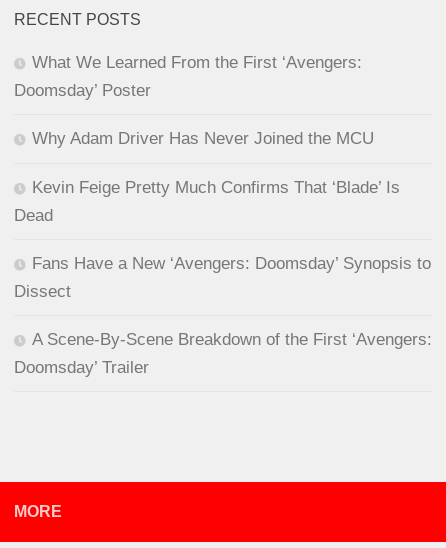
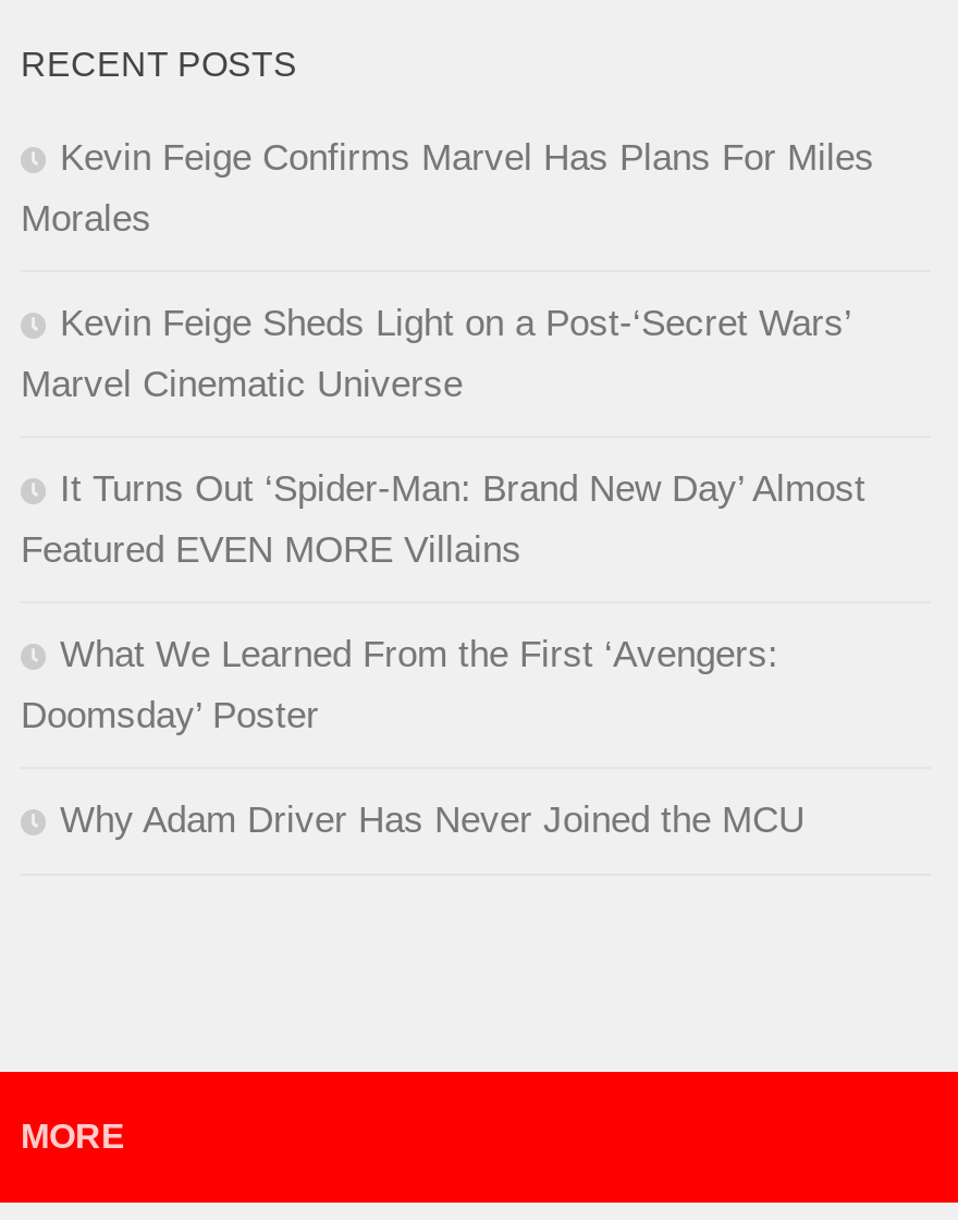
none -> [21,137,874,571] Kevin Feige Confirms Marvel Has Plans For Miles | Morales | Kevin Feige Sheds Light on a Post-‘Secret Wars’ | Marvel Cinematic Universe | It Turns Out ‘Spider-Man: Brand New Day’ Almost | Featured EVEN MORE Villains
moved [14,53,374,148] -> [21,634,805,841]: What We Learned From the First ‘Avengers: | Doomsday’ Poster | Why Adam Driver Has Never Joined the MCU
[14,178,432,377] Kevin Feige Pretty Much Confirms That ‘Blade’ Is | Dead | Fans Have a New ‘Avengers: Doomsday’ Synopsis to | Dissect | A Scene-By-Scene Breakdown of the First ‘Avengers: | Doomsday’ Trailer -> none

